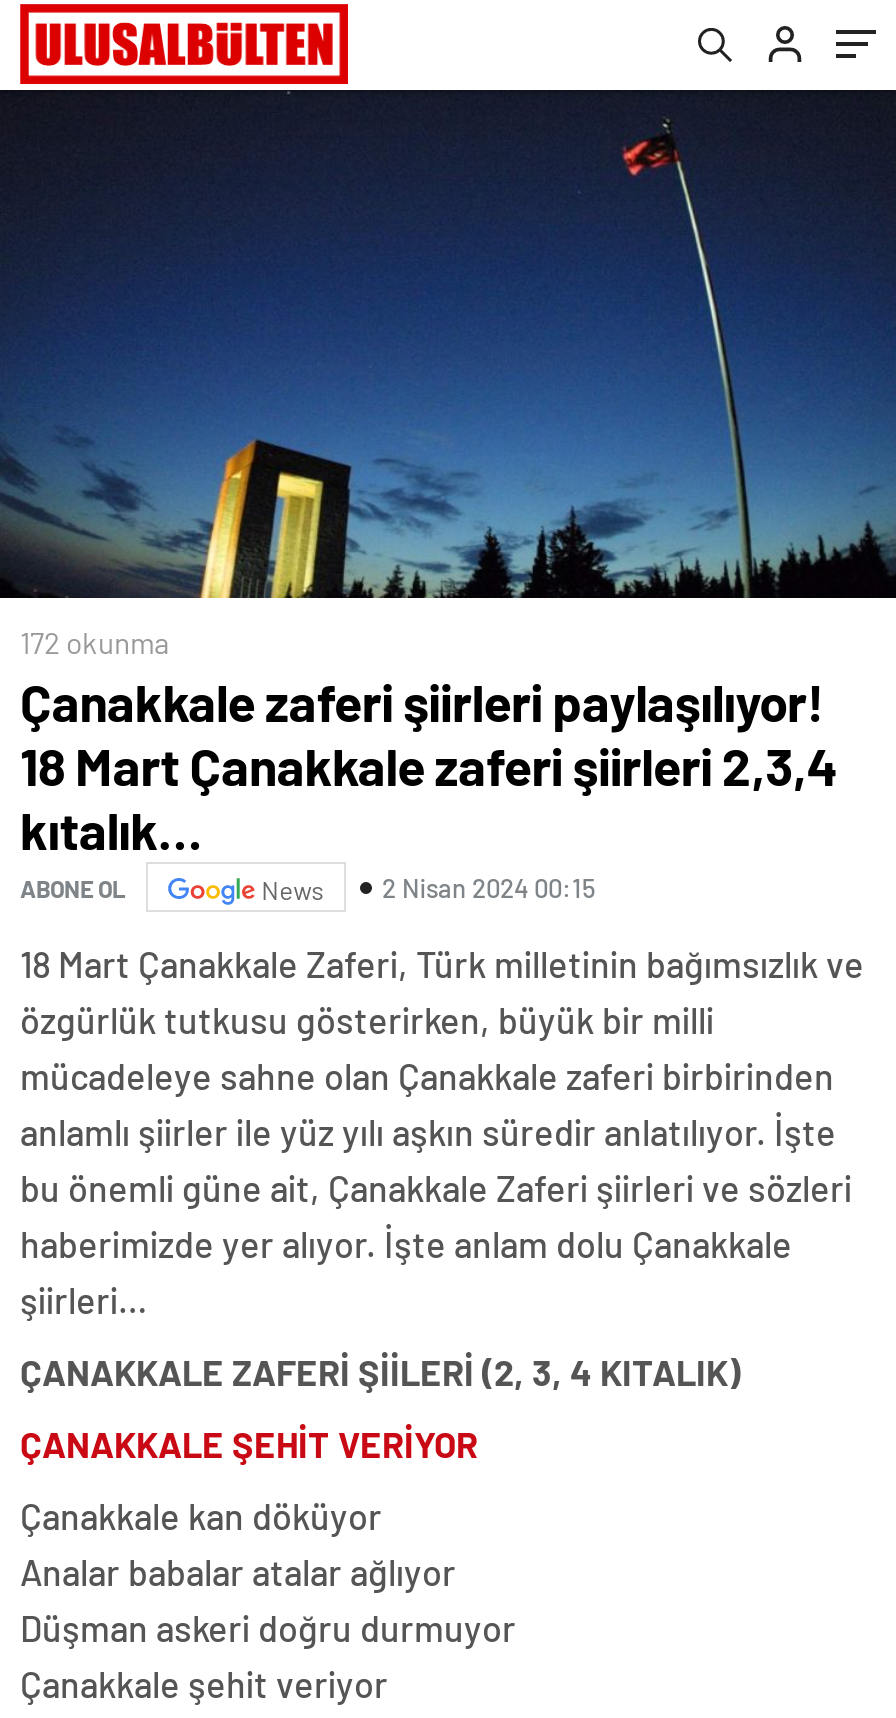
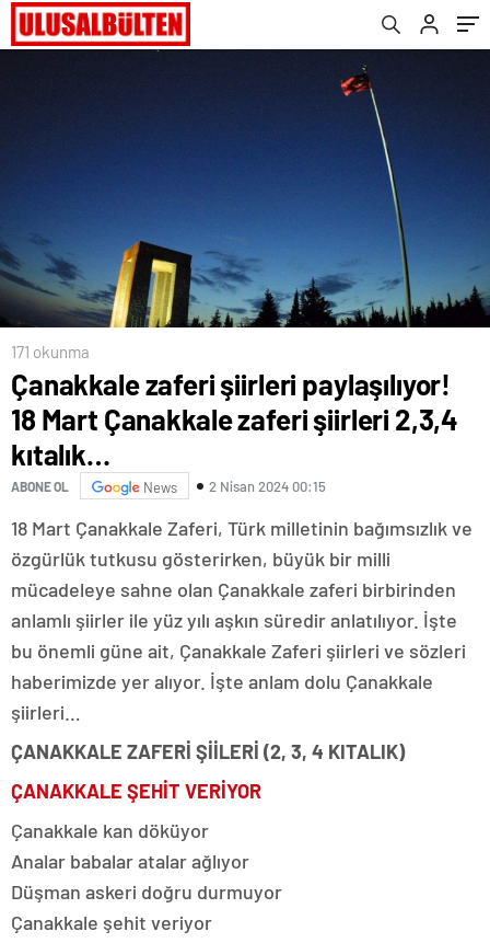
[20,625,170,661] 172 okunma -> [11,342,90,362] 171 okunma

